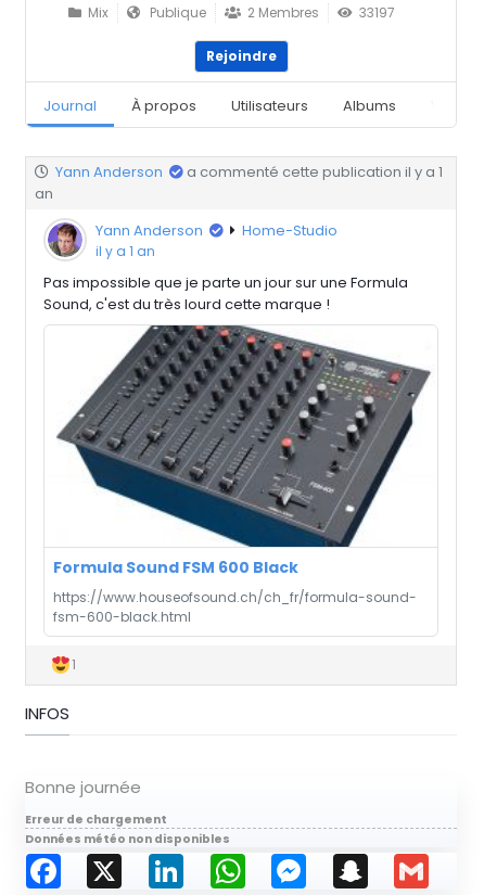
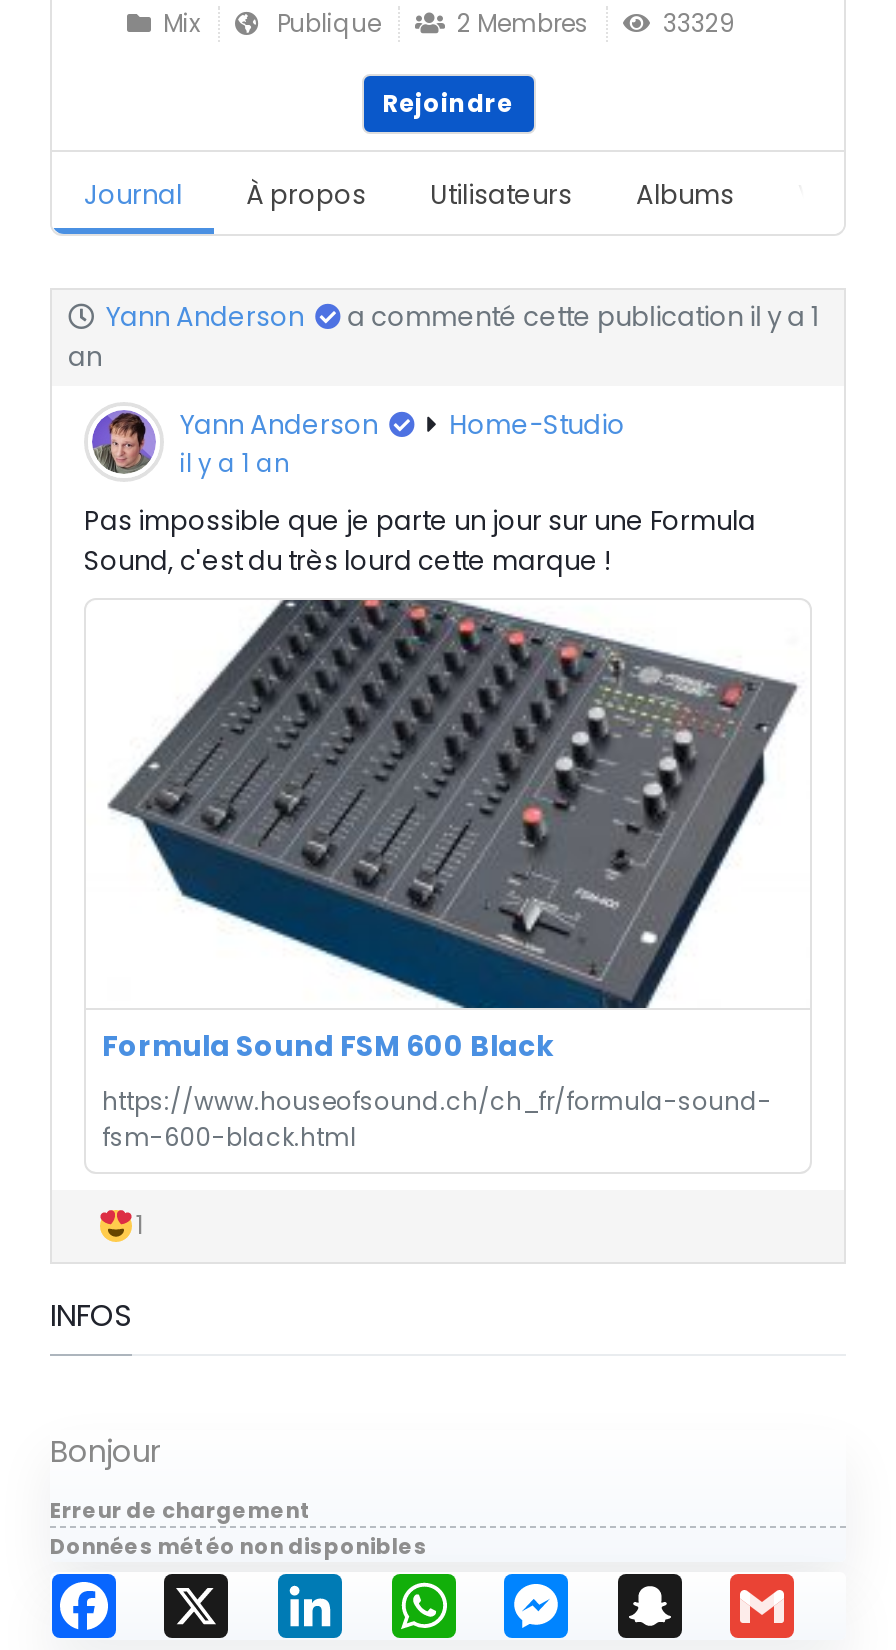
[81,3,395,22] Mix Publique 2 Membres 33197 -> [151,6,735,40] Mix Publique 2 Membres 33329
[25,775,141,798] Bonne journée -> [50,1429,160,1471] Bonjour

